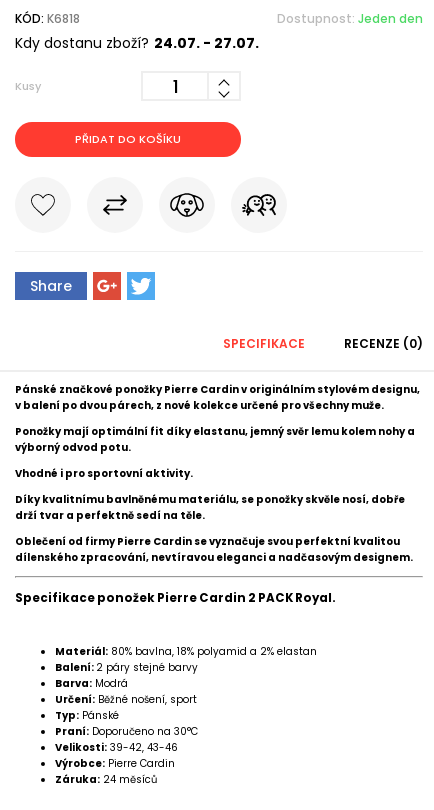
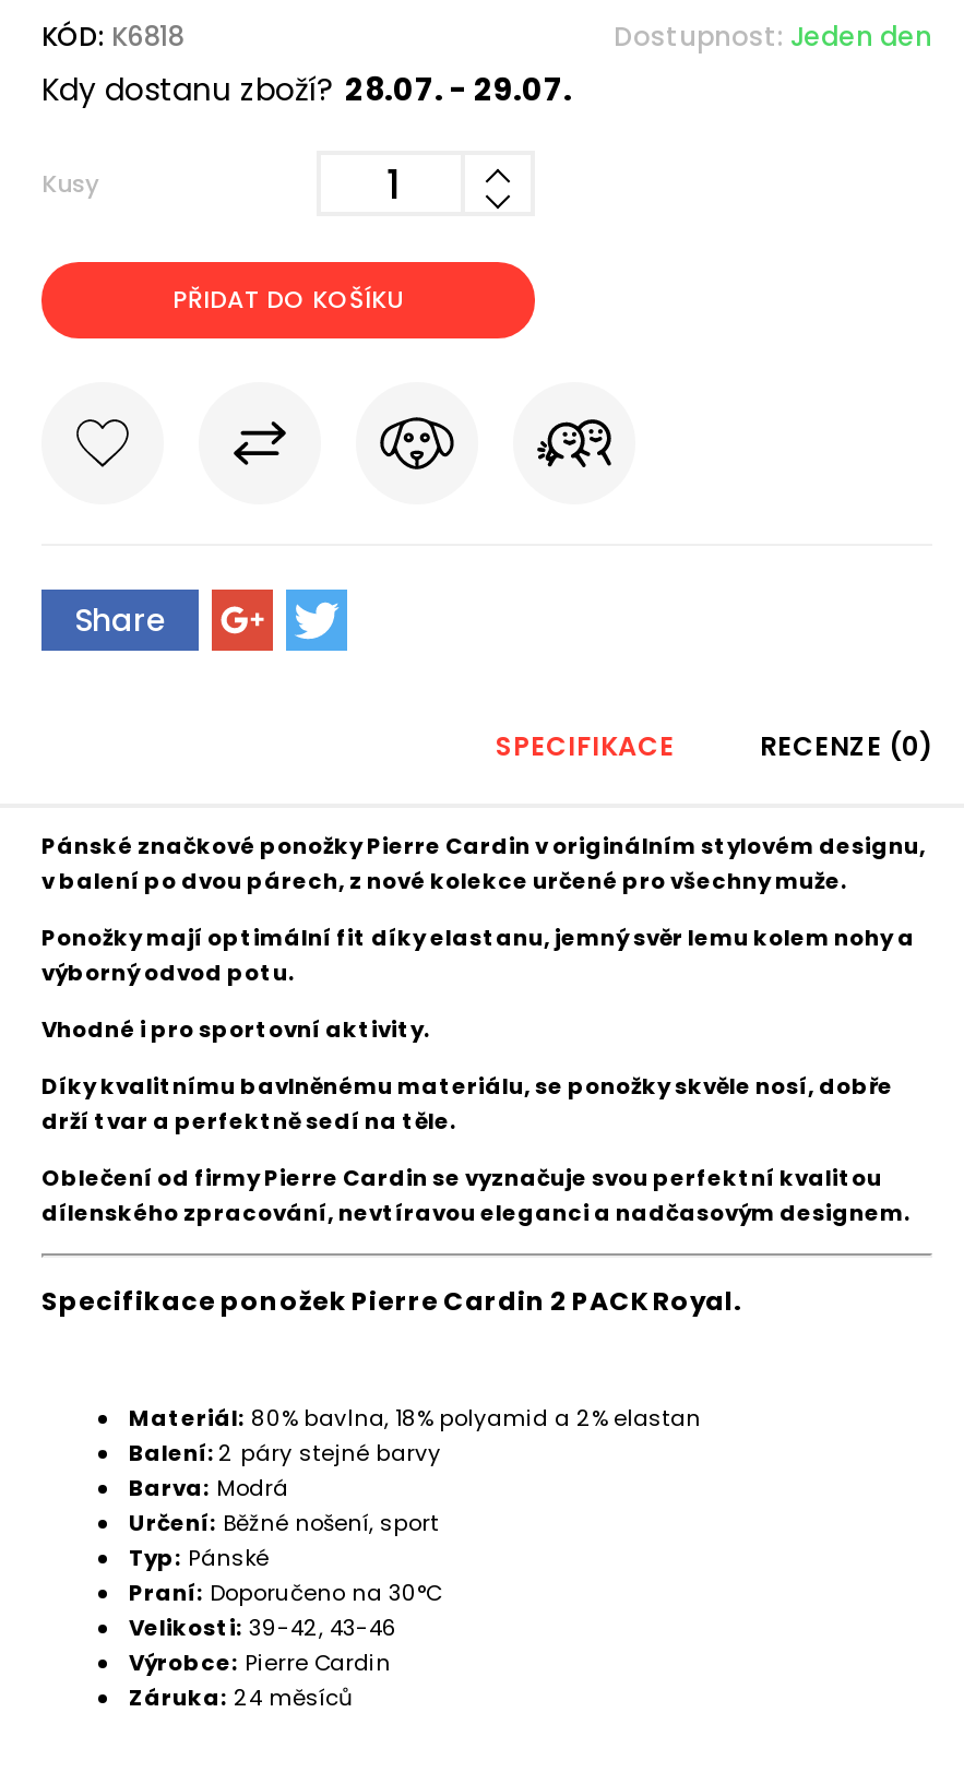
[15,33,259,53] Kdy dostanu zboží? 24.07. - 27.07. -> [41,68,572,111] Kdy dostanu zboží? 28.07. - 29.07.

